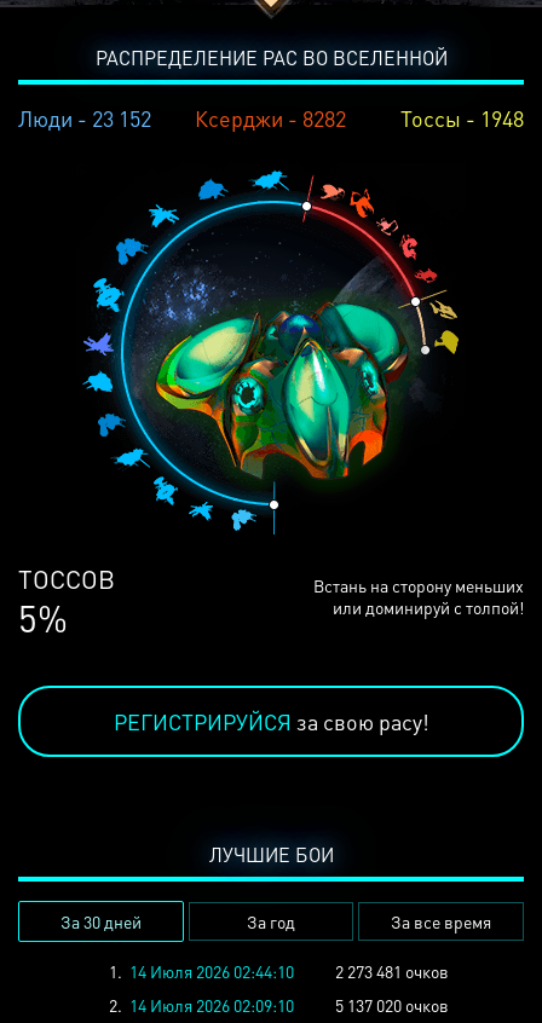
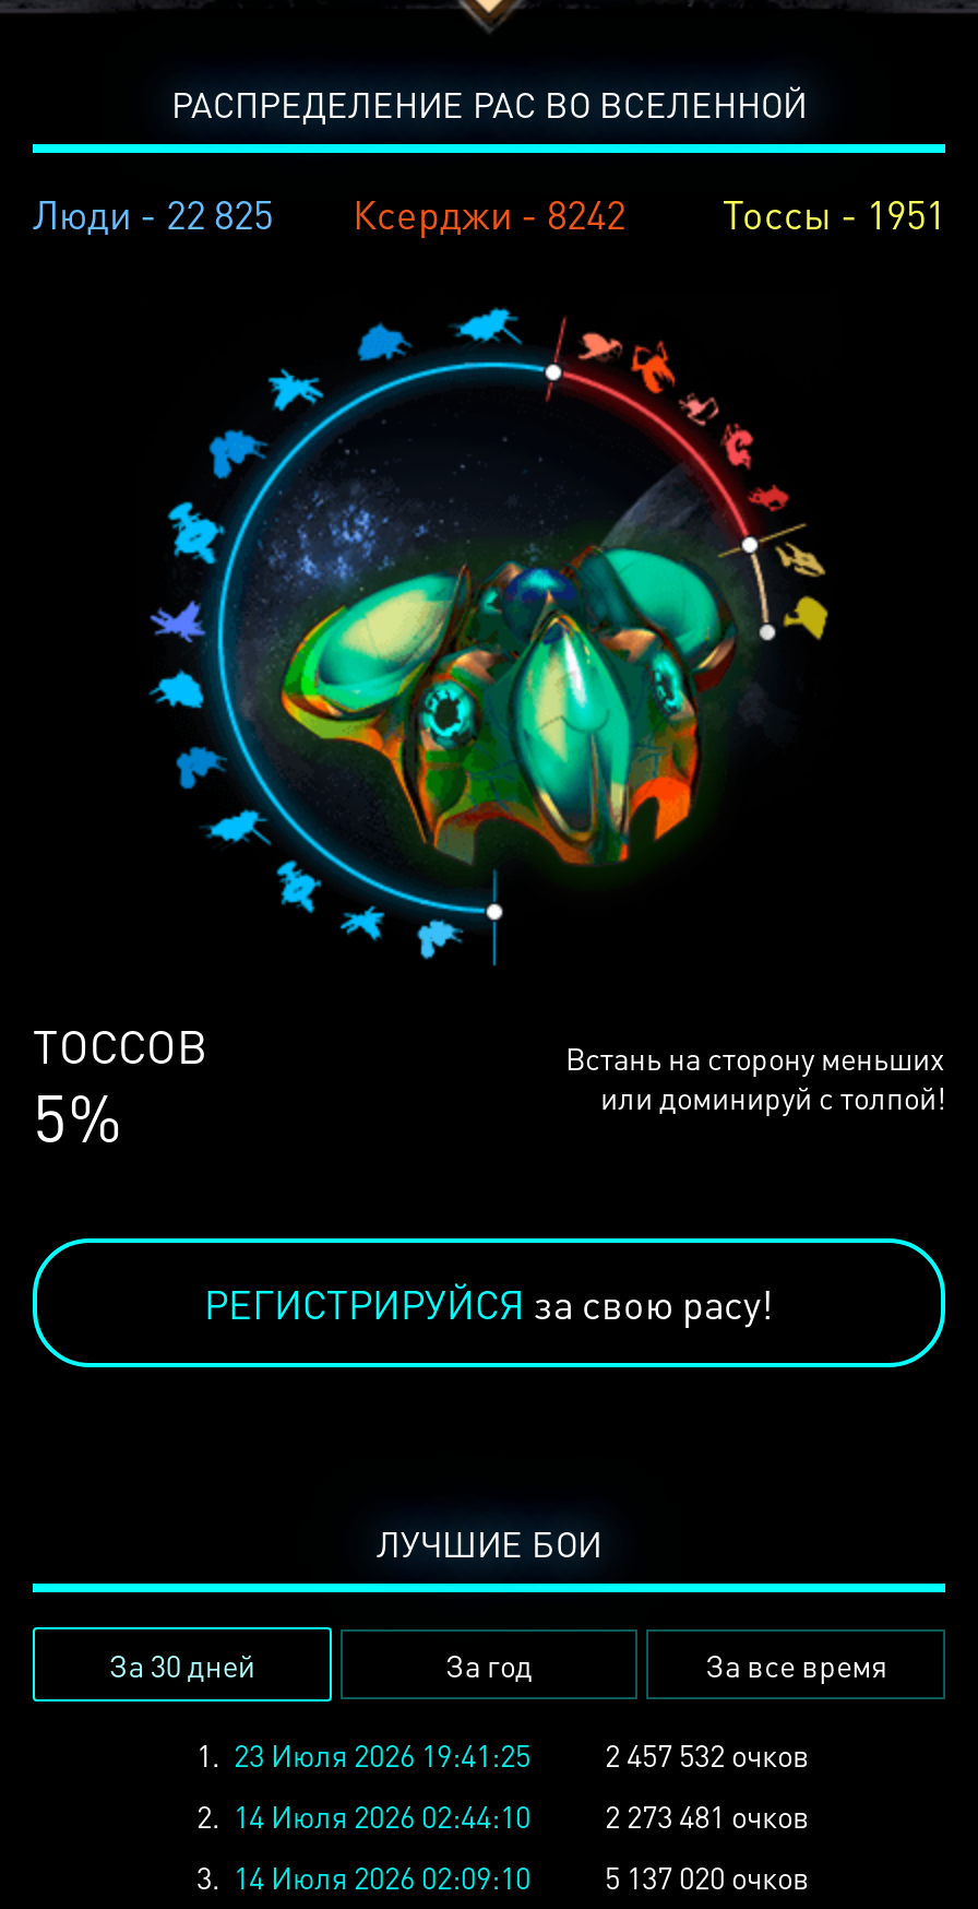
[18,104,151,132] Люди - 23 152 -> [33,188,273,238] Люди - 22 825
[195,104,347,132] Ксерджи - 8282 -> [353,188,625,238] Ксерджи - 8242
[400,104,524,132] Тоссы - 1948 -> [722,188,945,238] Тоссы - 1951
[109,960,294,982] 1. 14 Июля 2026 02:44:10 -> [196,1734,810,1835] 1. 23 Июля 2026 19:41:25 | 2 457 532 очков | 2. 14 Июля 2026 02:44:10
[109,994,449,1016] 2. 14 Июля 2026 02:09:10 5 137 020 очков -> [196,1857,810,1896] 3. 14 Июля 2026 02:09:10 5 137 020 очков

